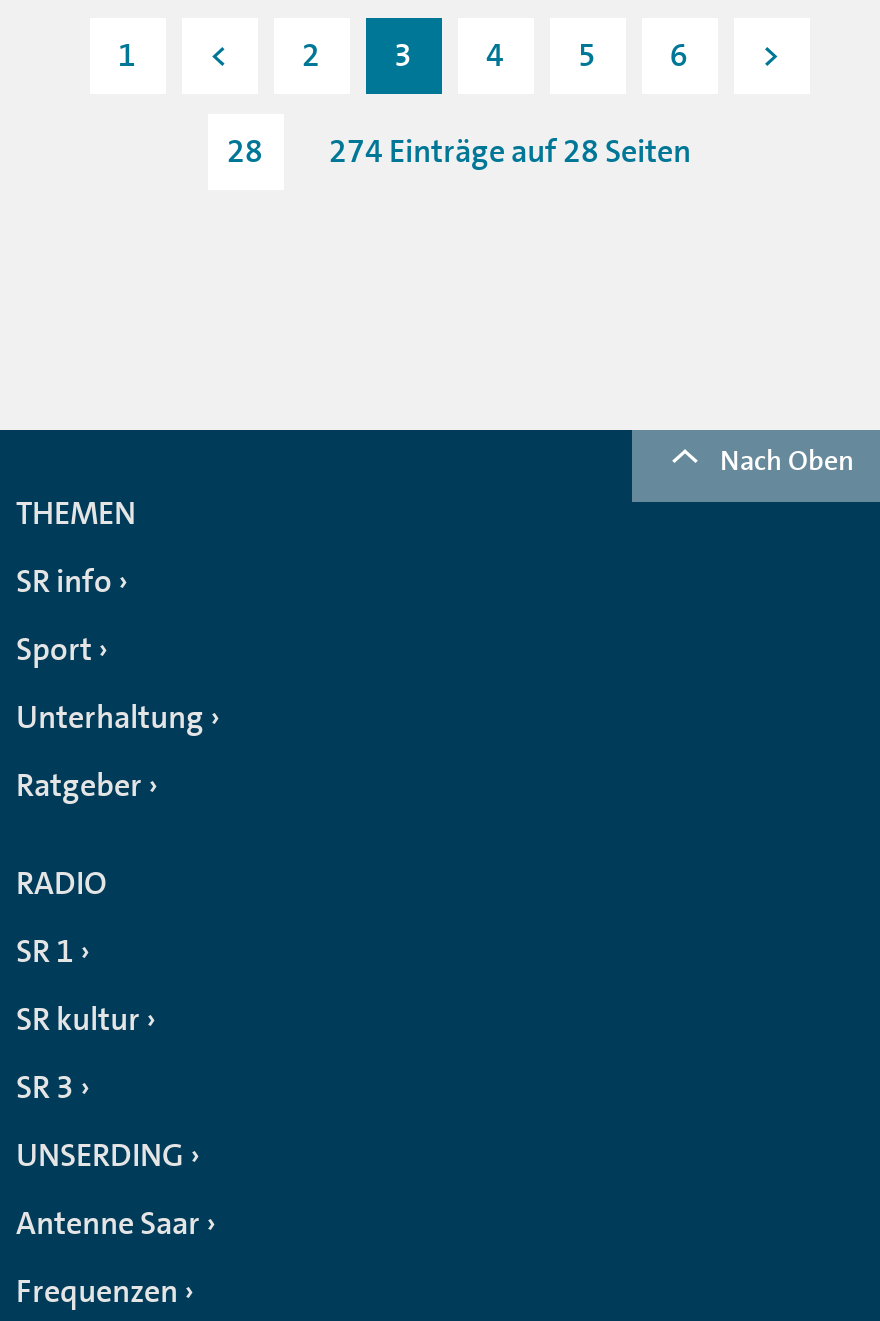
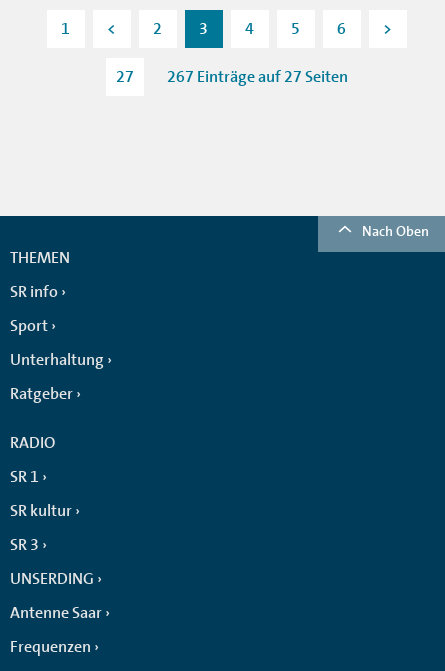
[227,131,263,171] 28 -> [115,66,133,86] 27
[329,131,691,171] 274 Einträge auf 28 Seiten -> [166,66,347,86] 267 Einträge auf 27 Seiten

